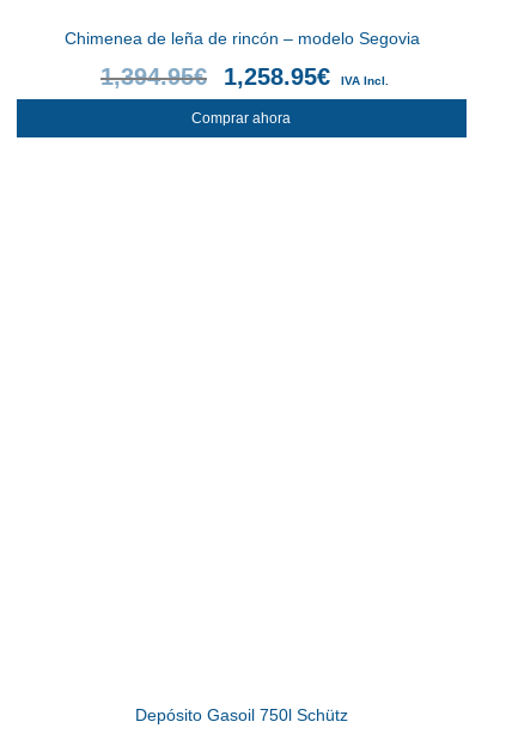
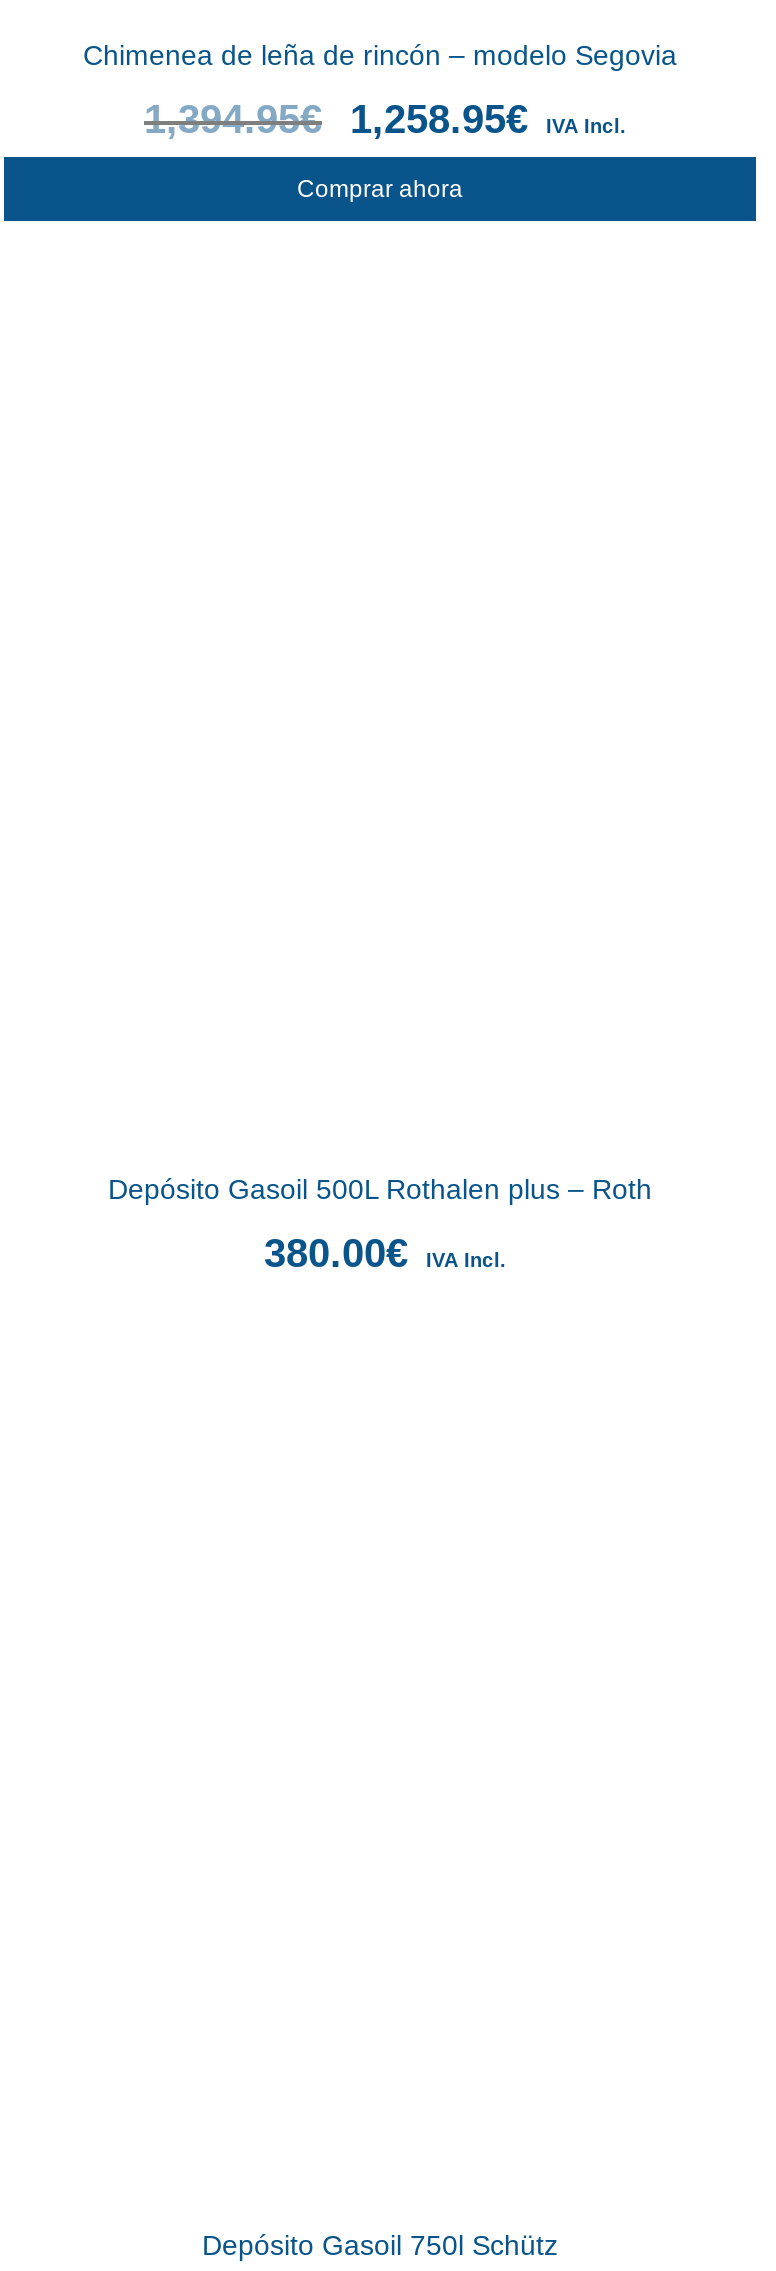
none -> [108,1172,652,1274] Depósito Gasoil 500L Rothalen plus – Roth | 380.00€ | IVA Incl.

